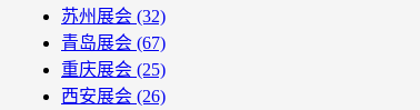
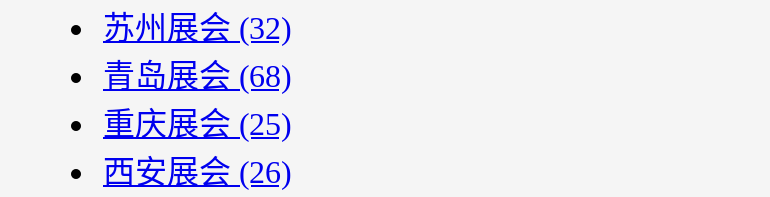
[61,33,166,52] 青岛展会(67) -> [103,59,291,93] 青岛展会(68)

